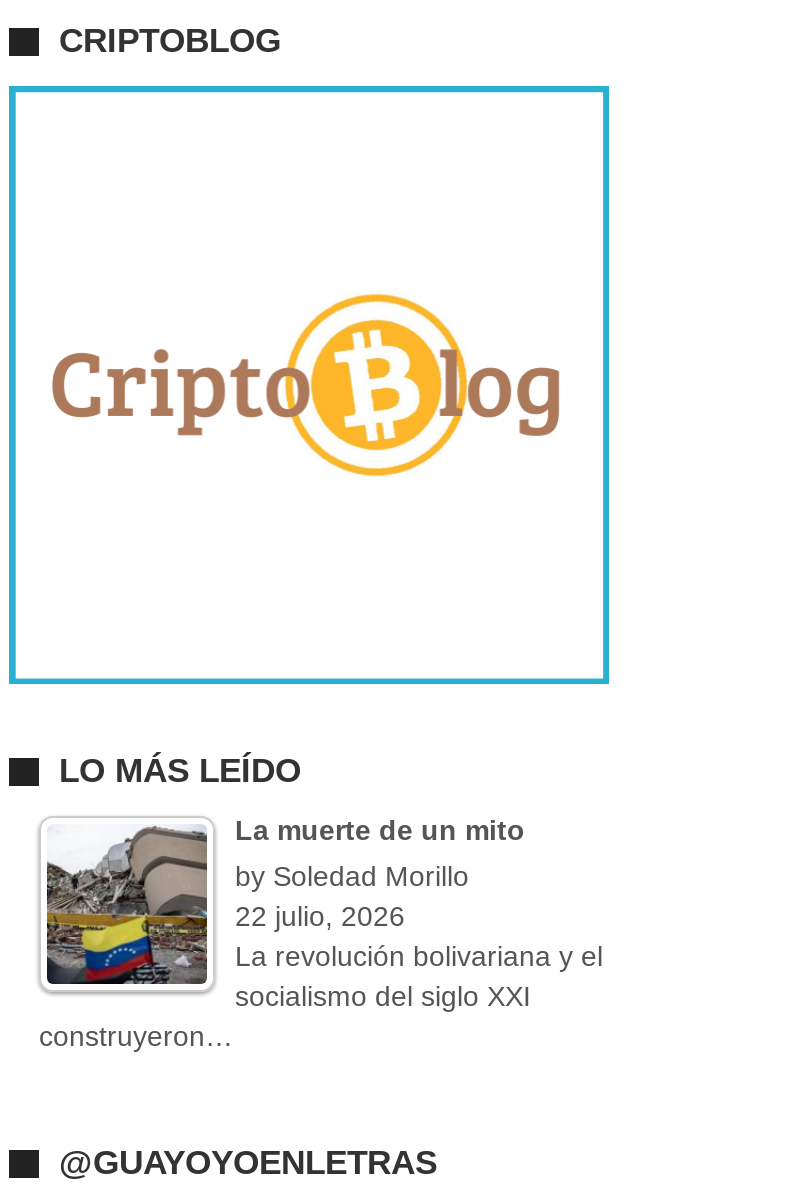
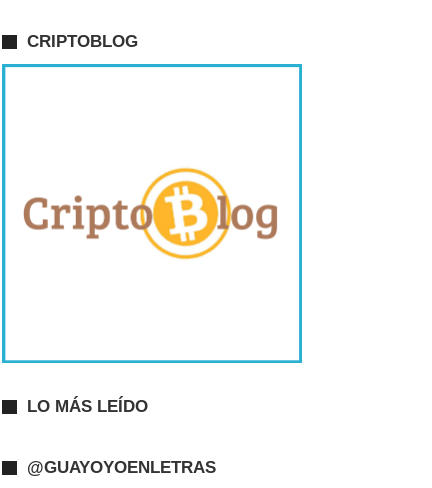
[37,815,603,1053] [image] | La muerte de un mito | by Soledad Morillo | 22 julio, 2026 | La revolución bolivariana y el | socialismo del siglo XXI | construyeron… -> none

